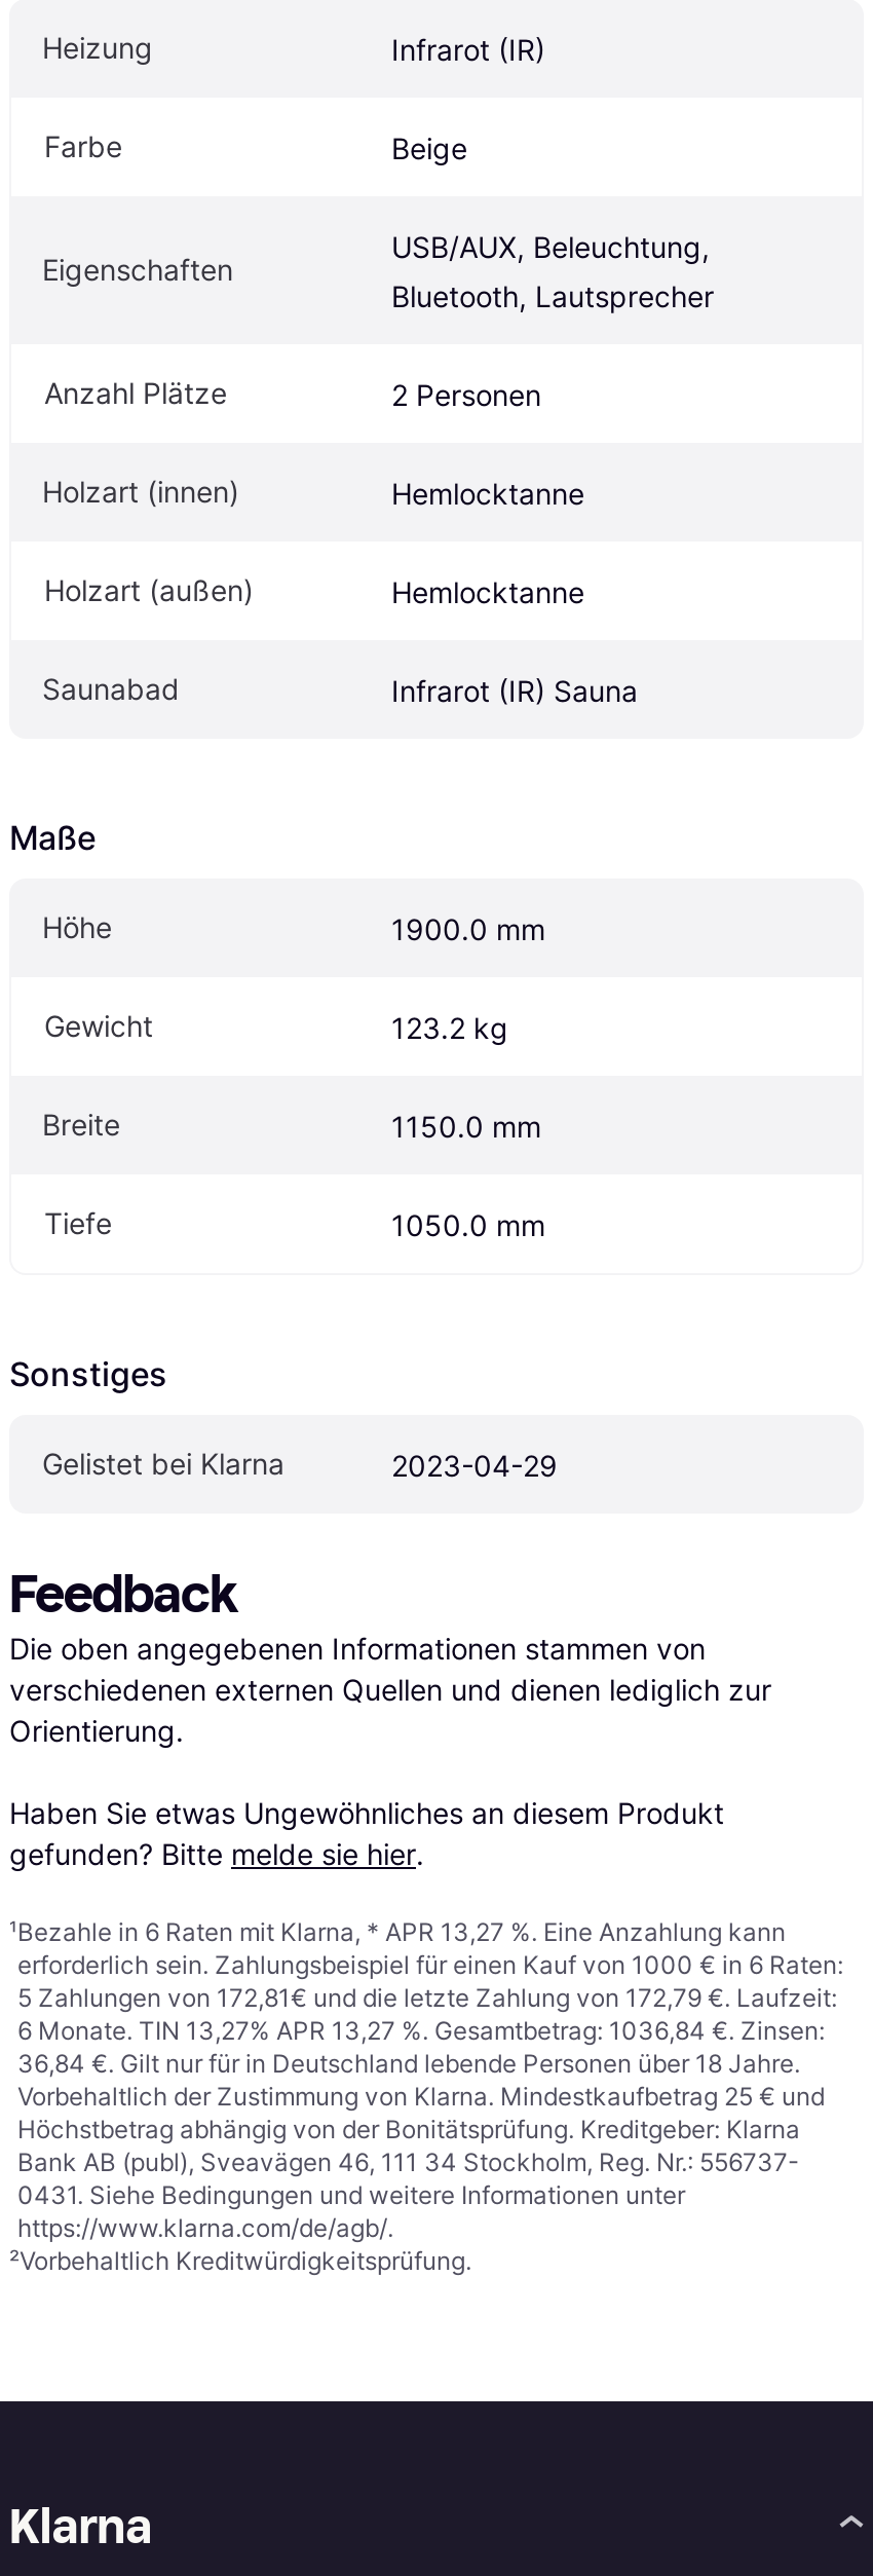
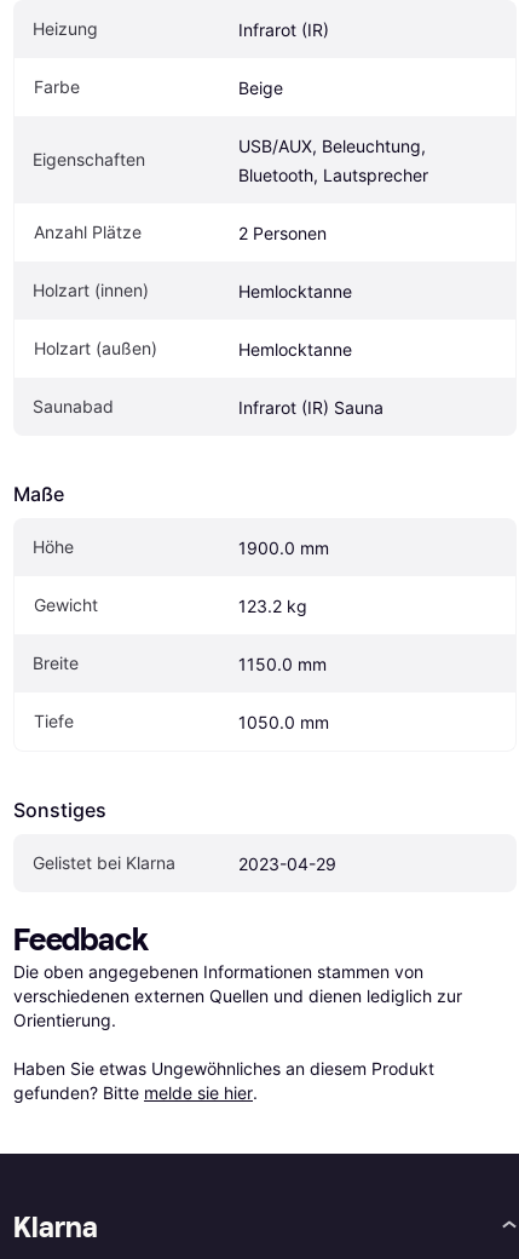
[9,1917,843,2277] ¹Bezahle in 6 Raten mit Klarna, * APR 13,27 %. Eine Anzahlung kann | erforderlich sein. Zahlungsbeispiel für einen Kauf von 1000 € in 6 Raten: | 5 Zahlungen von 172,81€ und die letzte Zahlung von 172,79 €. Laufzeit: | 6 Monate. TIN 13,27% APR 13,27 %. Gesamtbetrag: 1036,84 €. Zinsen: | 36,84 €. Gilt nur für in Deutschland lebende Personen über 18 Jahre. | Vorbehaltlich der Zustimmung von Klarna. Mindestkaufbetrag 25 € und | Höchstbetrag abhängig von der Bonitätsprüfung. Kreditgeber: Klarna | Bank AB (publ), Sveavägen 46, 111 34 Stockholm, Reg. Nr.: 556737- | 0431. Siehe Bedingungen und weitere Informationen unter | https://www.klarna.com/de/agb/. | ²Vorbehaltlich Kreditwürdigkeitsprüfung. -> none

